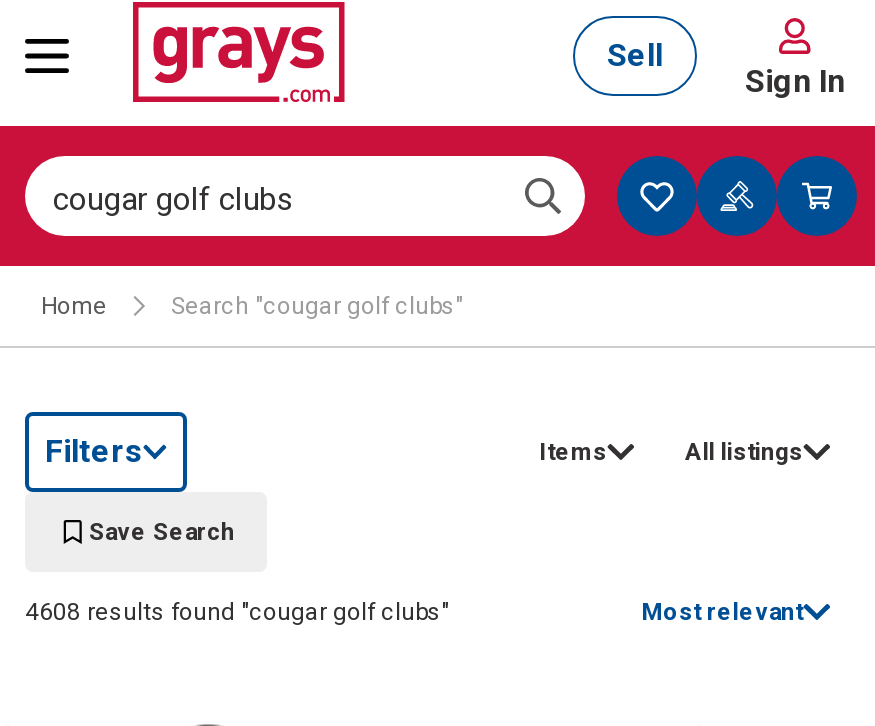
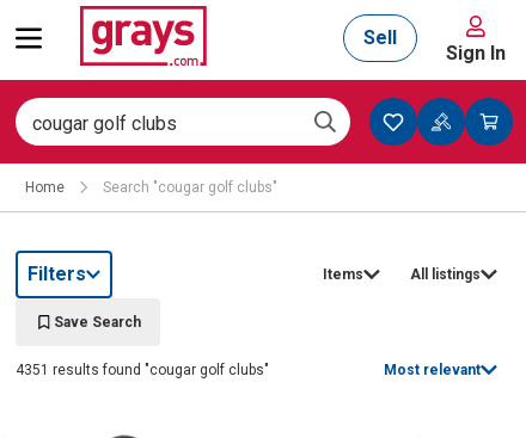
[25,598,449,626] 4608 results found "cougar golf clubs" -> [16,362,269,378] 4351 results found "cougar golf clubs"

